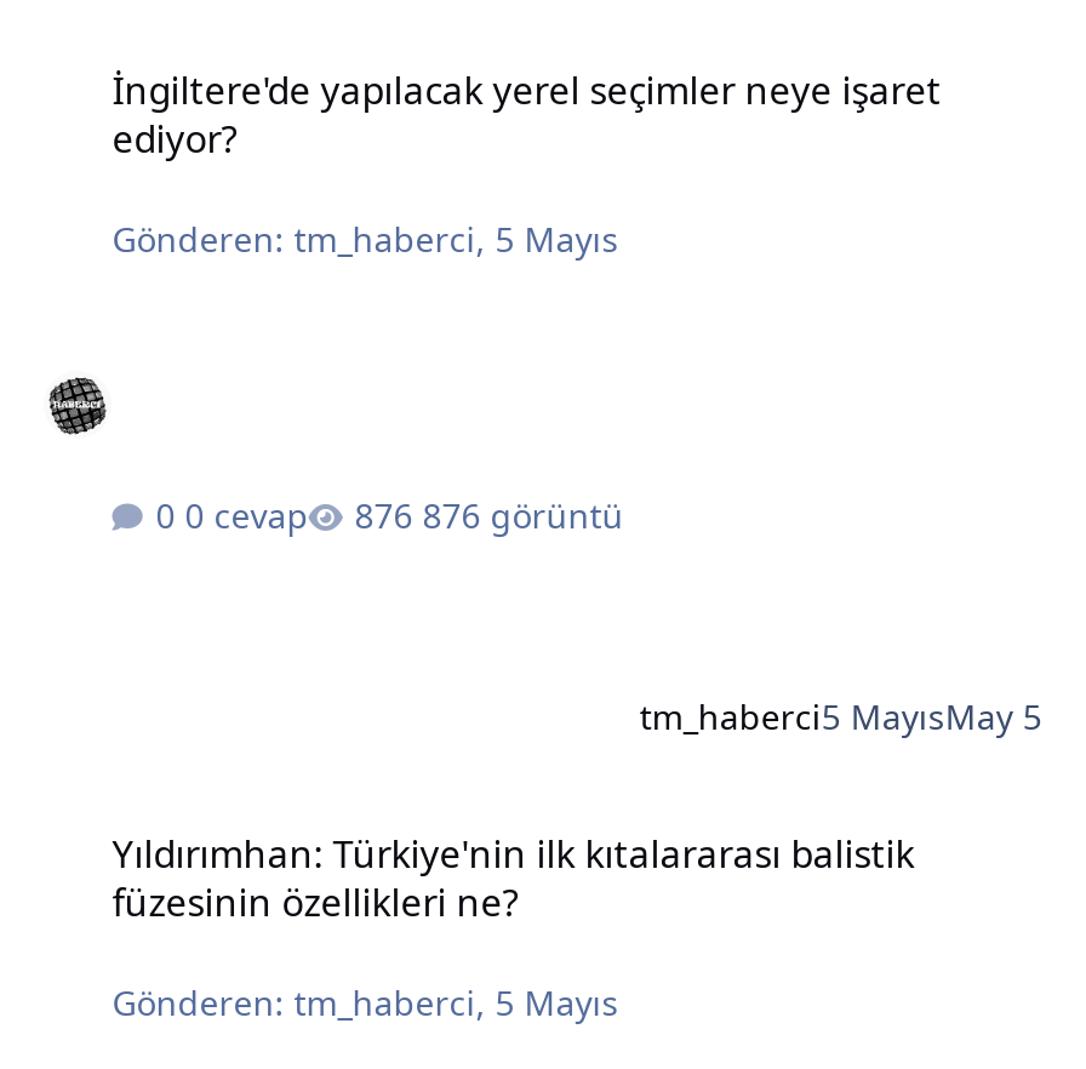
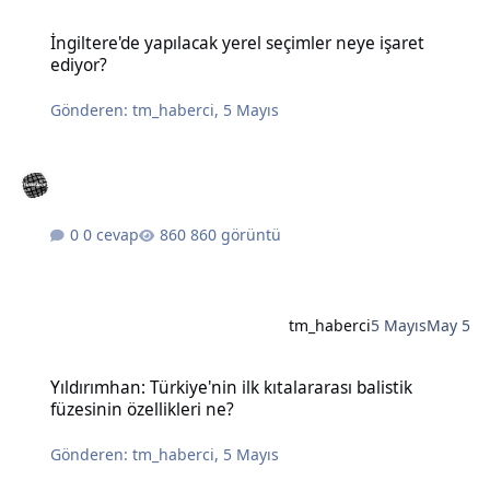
[422,493,623,539] 876 görüntü -> [191,225,281,245] 860 görüntü

